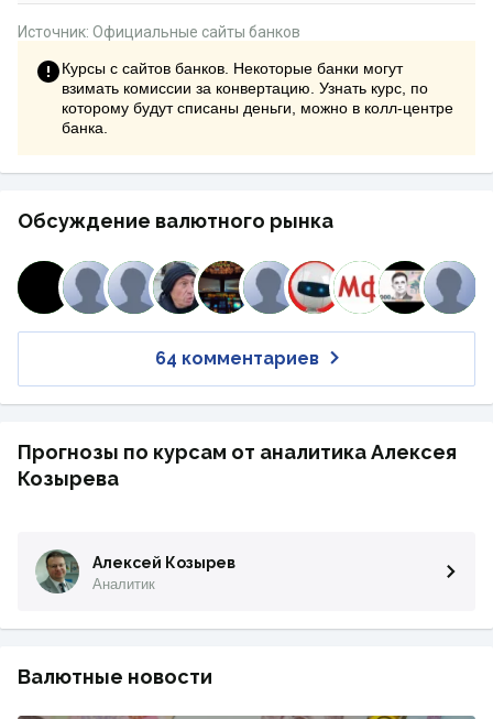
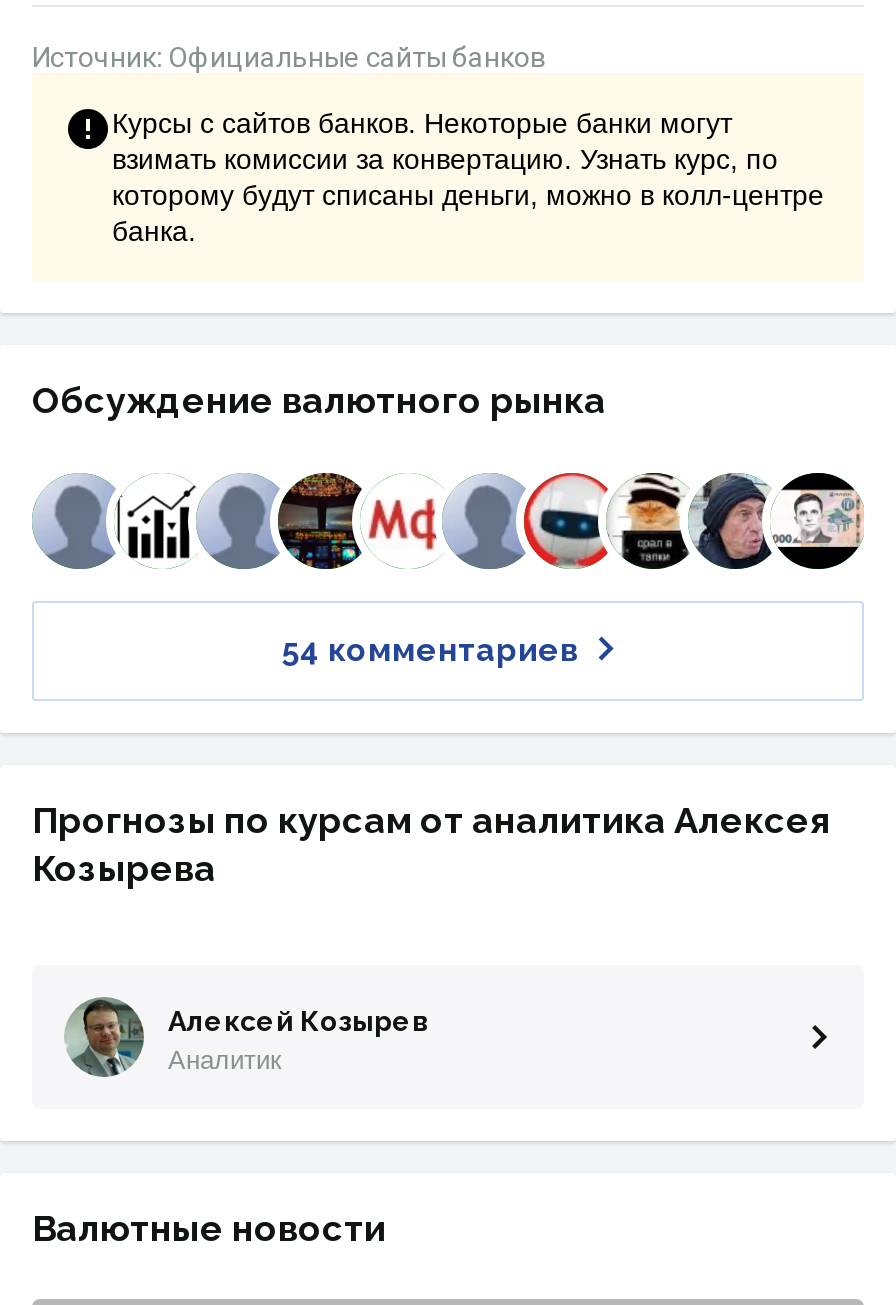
[17,260,109,315] [image] -> [32,473,196,571] [image]
[154,260,319,369] [image] | 64 комментариев -> [278,471,578,669] [image] | 54 комментариев
[338,261,475,315] [image] -> [616,471,864,571] [image]

